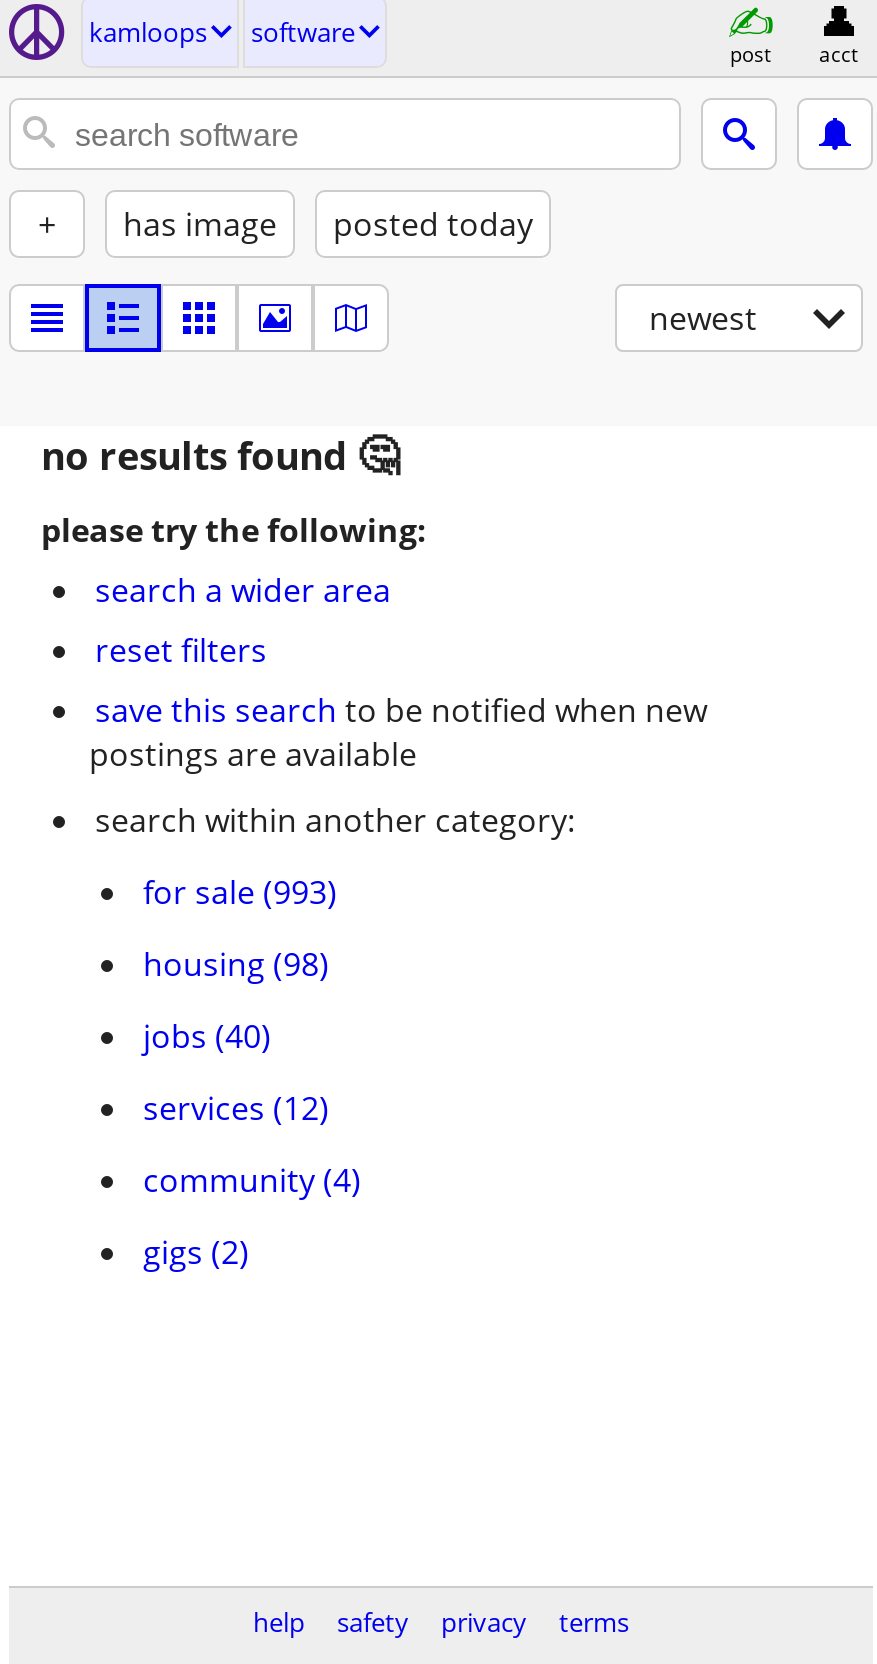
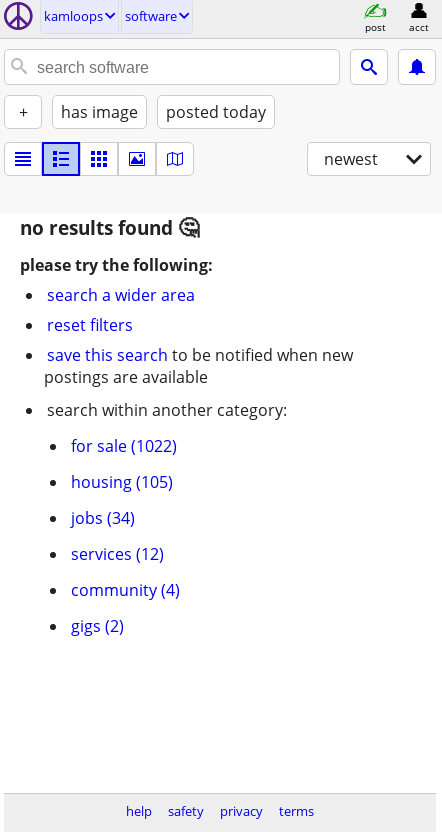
[143,870,337,914] for sale (993) -> [71,435,177,457] for sale (1022)
[143,942,329,986] housing (98) -> [71,471,173,493] housing (105)
[143,1014,271,1058] jobs (40) -> [71,507,135,529] jobs (34)

